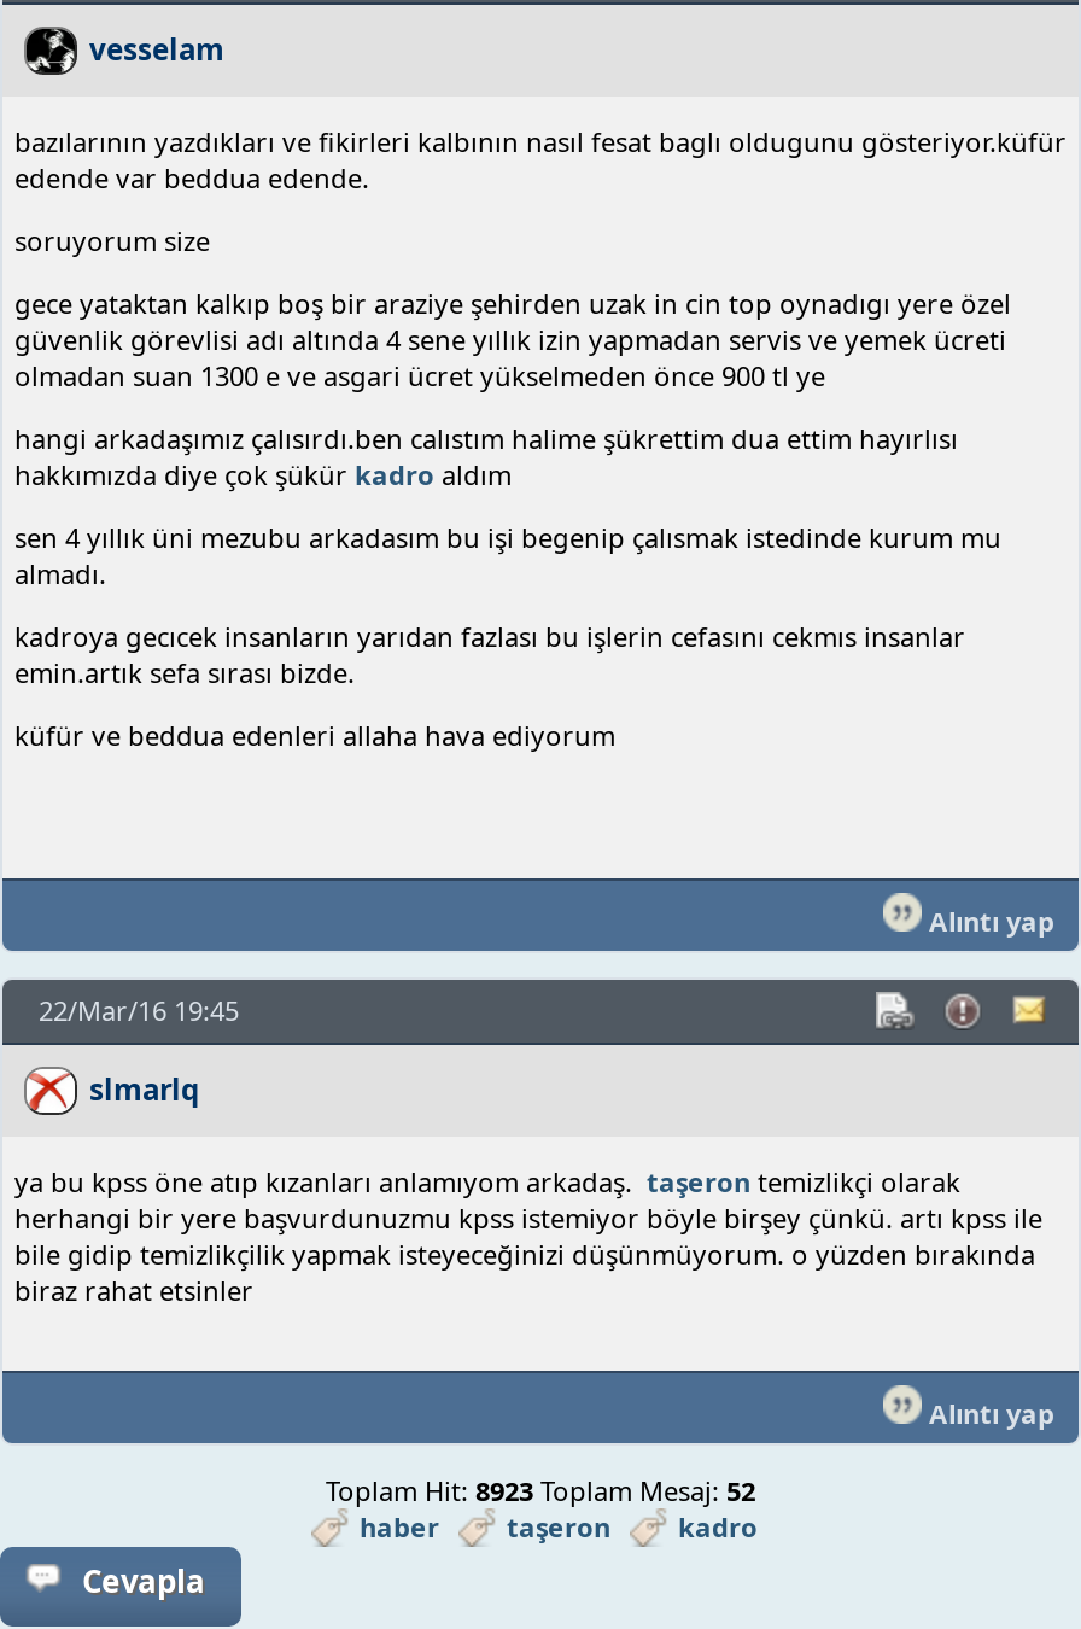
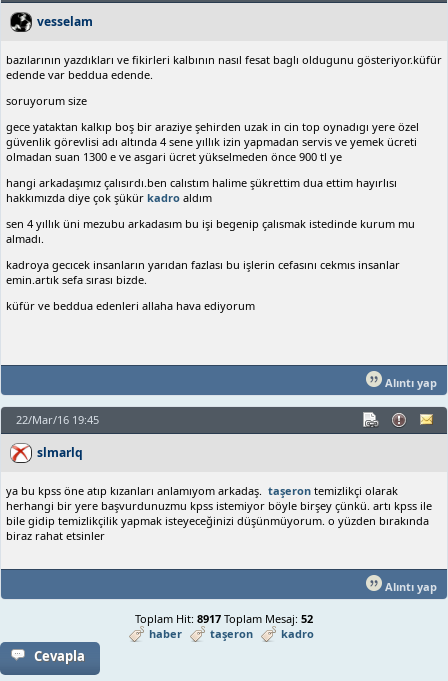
[326,1472,755,1509] Toplam Hit: 8923 Toplam Mesaj: 52 -> [135,611,313,626] Toplam Hit: 8917 Toplam Mesaj: 52

